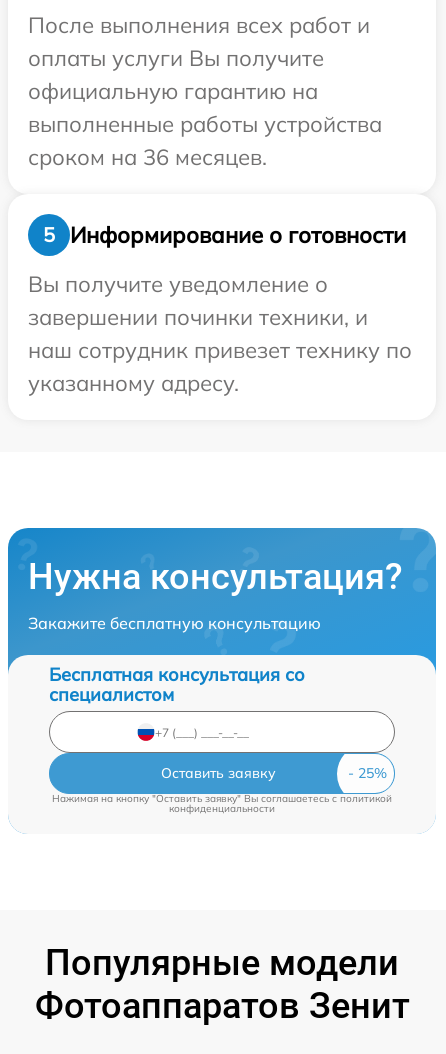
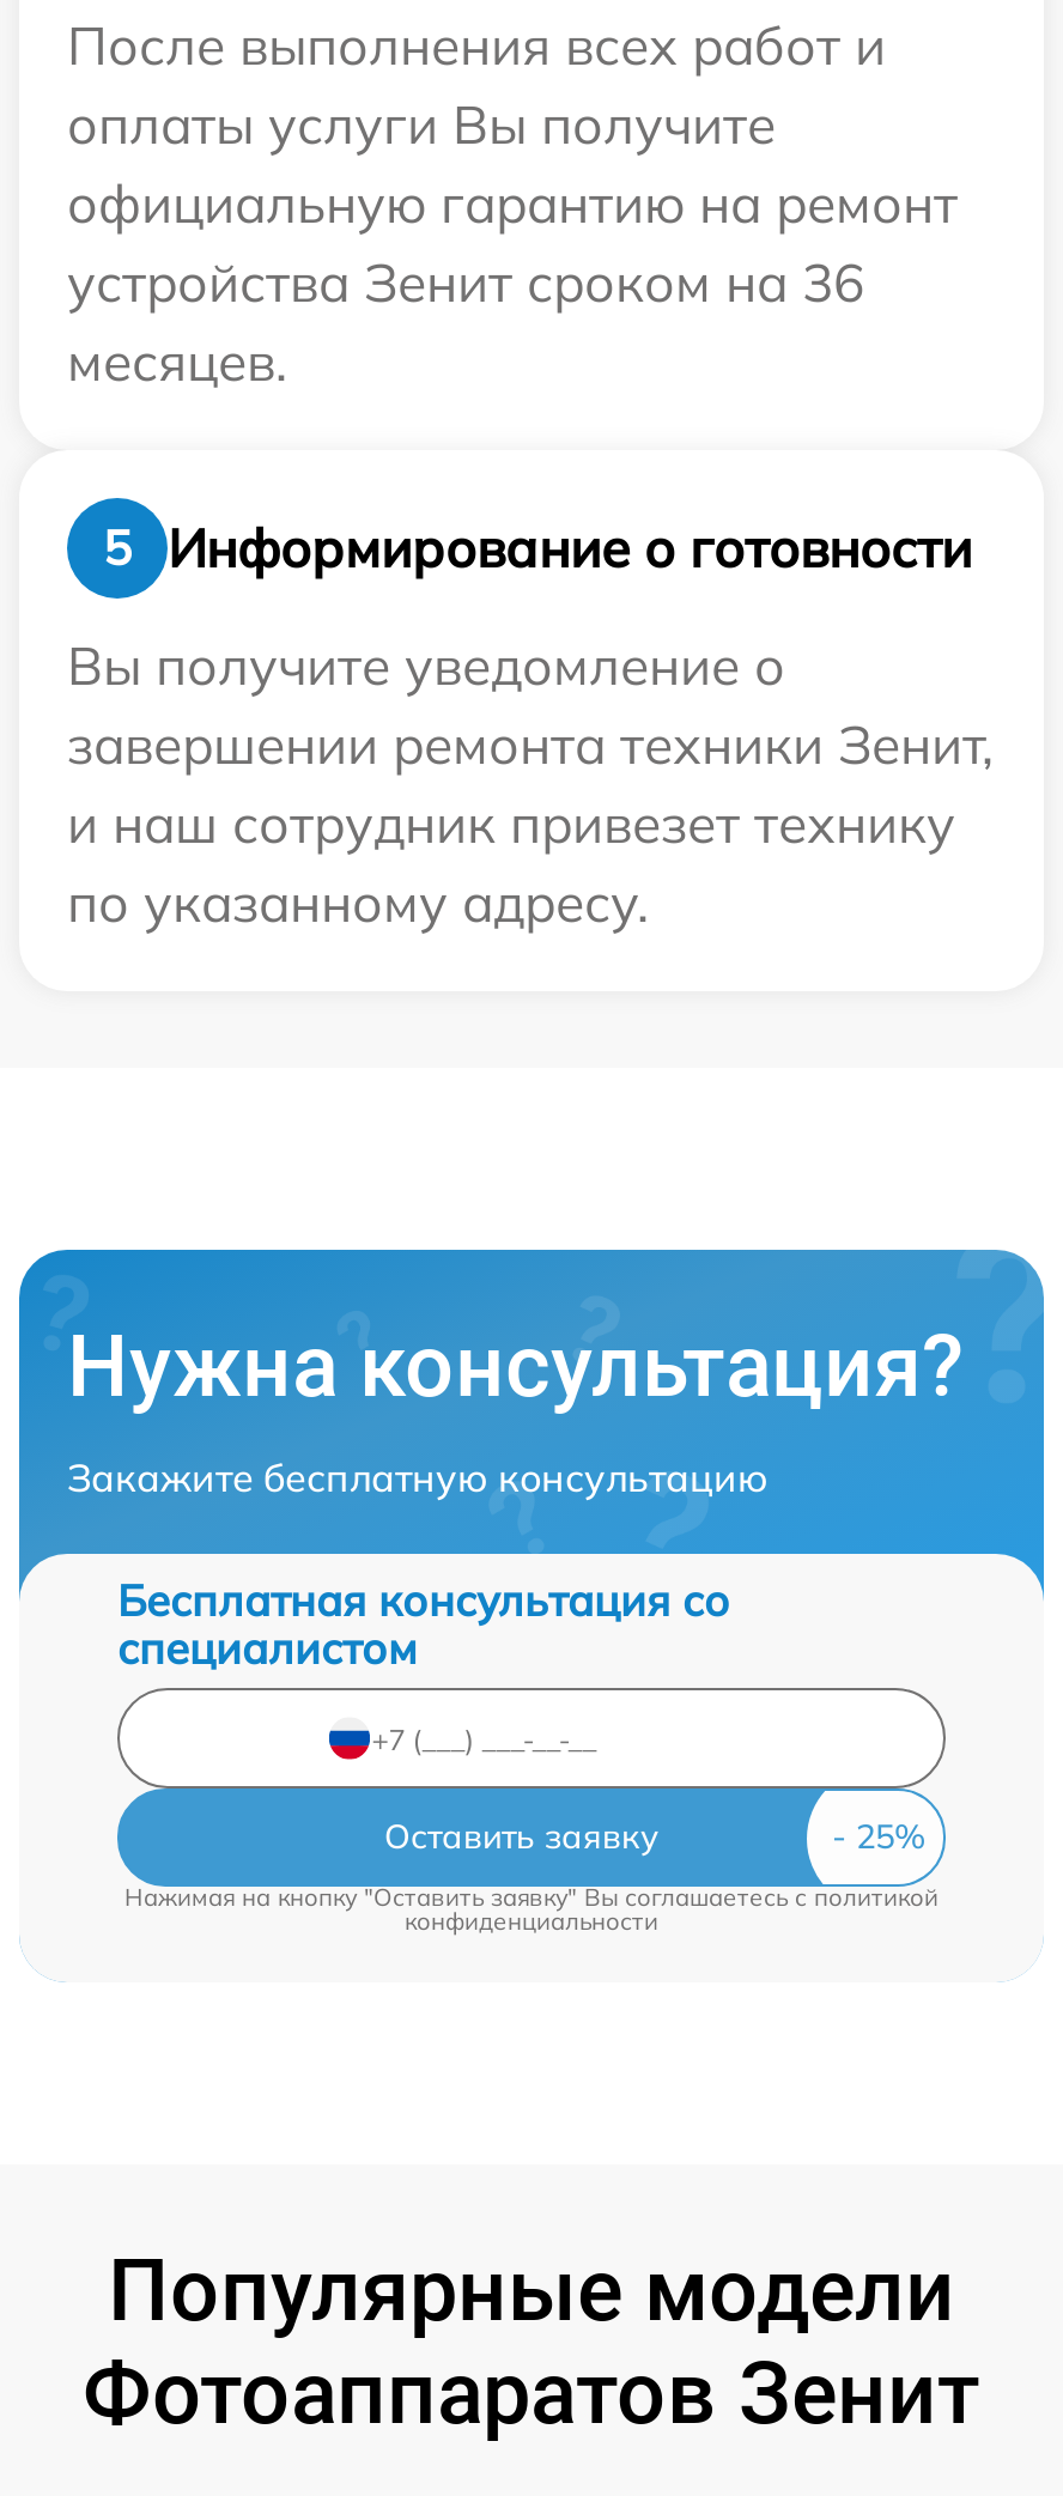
[28,77,382,171] официальную гарантию на | выполненные работы устройства | сроком на 36 месяцев. -> [67,170,958,396] официальную гарантию на ремонт | устройства Зенит сроком на 36 | месяцев.
[28,303,412,397] завершении починки техники, и | наш сотрудник привезет технику по | указанному адресу. -> [67,712,994,937] завершении ремонта техники Зенит, | и наш сотрудник привезет технику | по указанному адресу.

